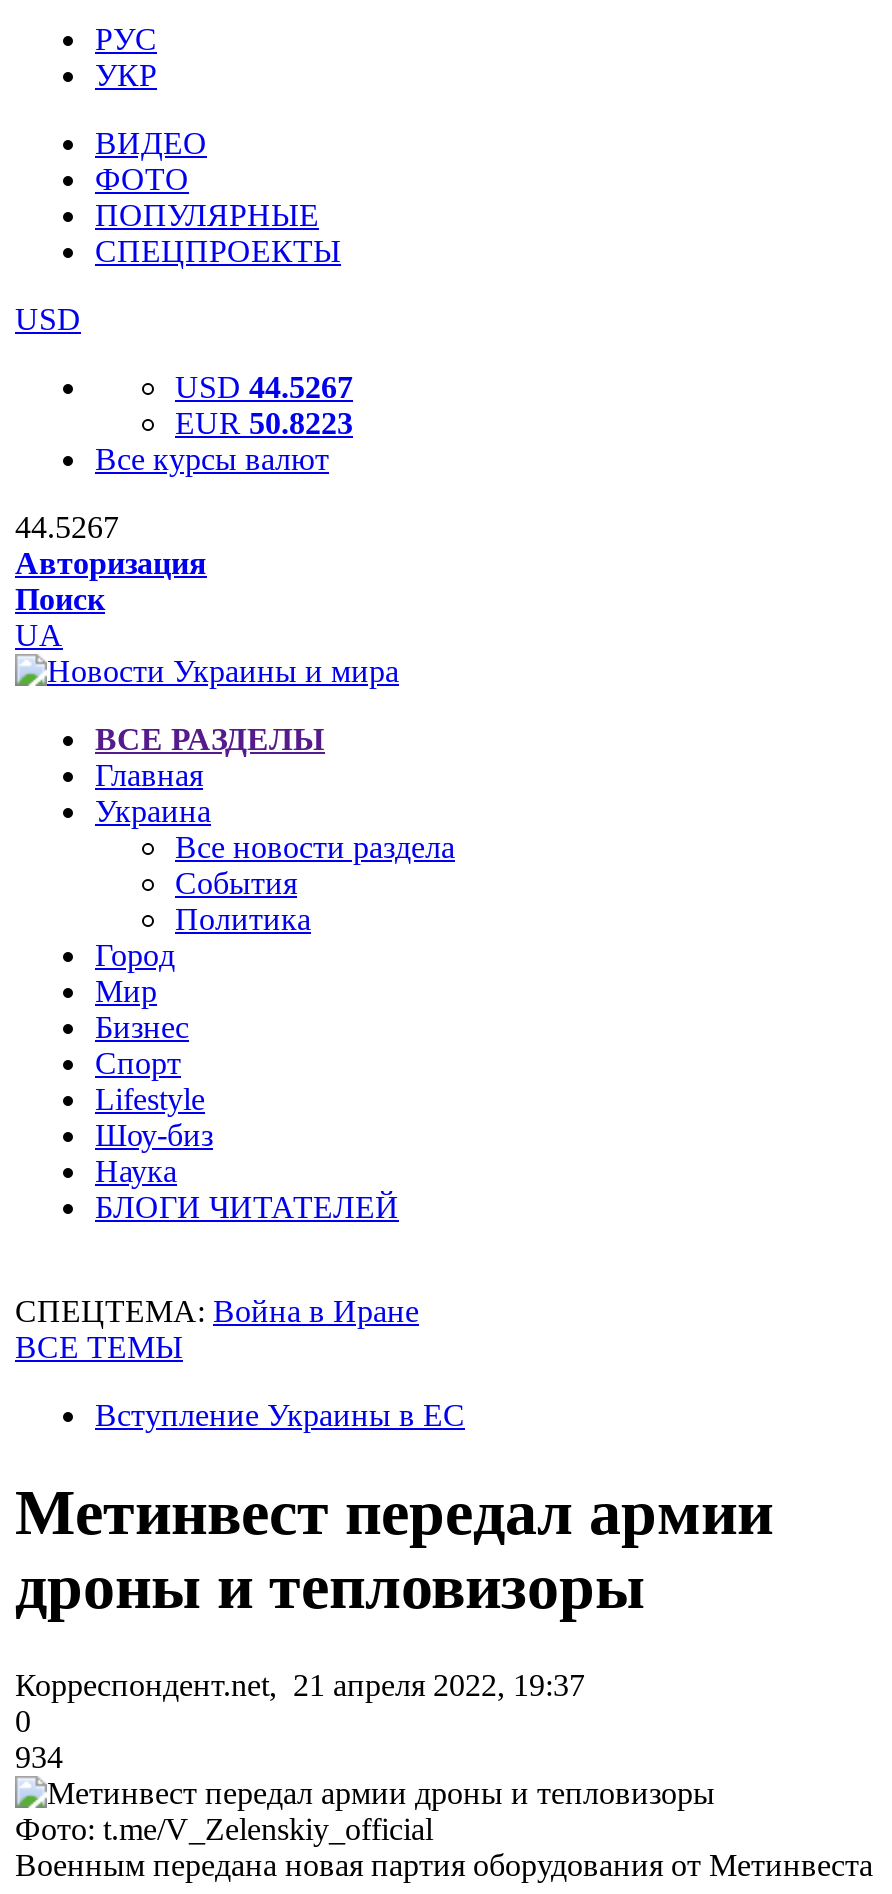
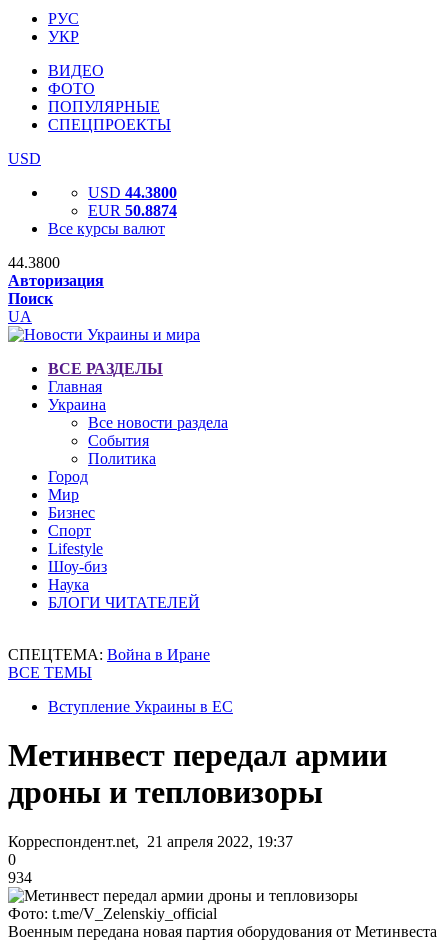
[175,370,353,404] USD 44.5267 -> [88,184,177,201] USD 44.3800
[175,406,353,440] EUR 50.8223 -> [88,202,177,219] EUR 50.8874
[15,510,119,544] 44.5267 -> [8,254,60,271] 44.3800

